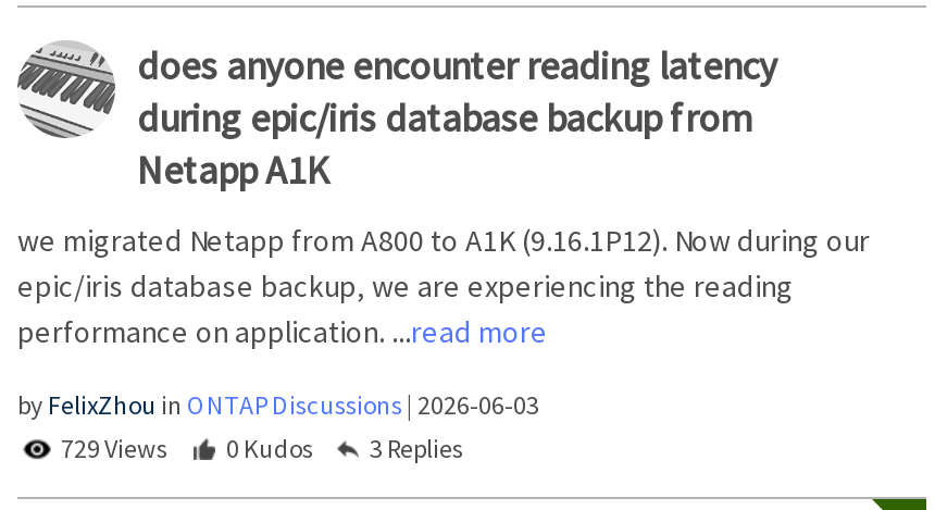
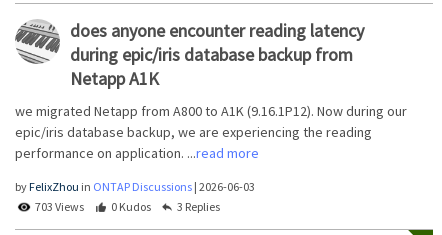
[61,432,463,464] 729 Views 0 Kudos 3 Replies -> [35,199,220,214] 703 Views 0 Kudos 3 Replies

